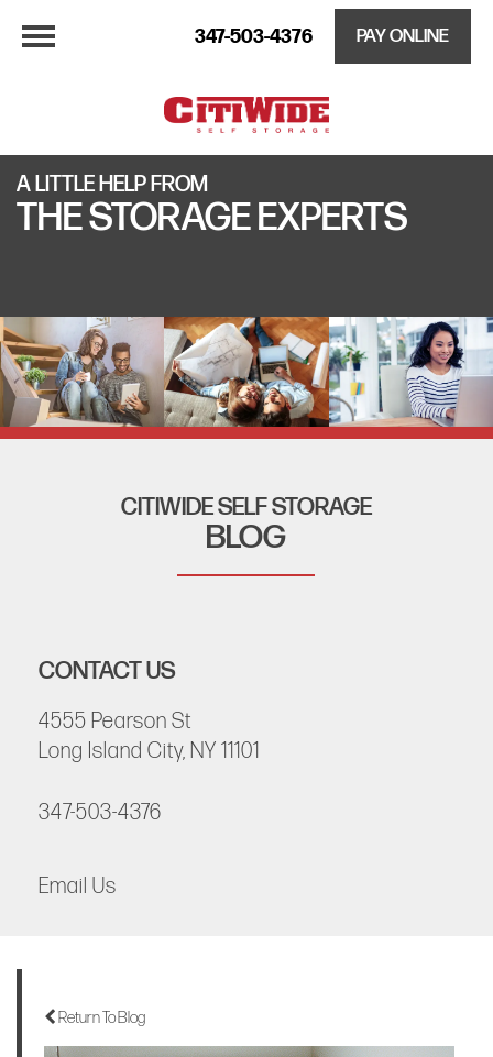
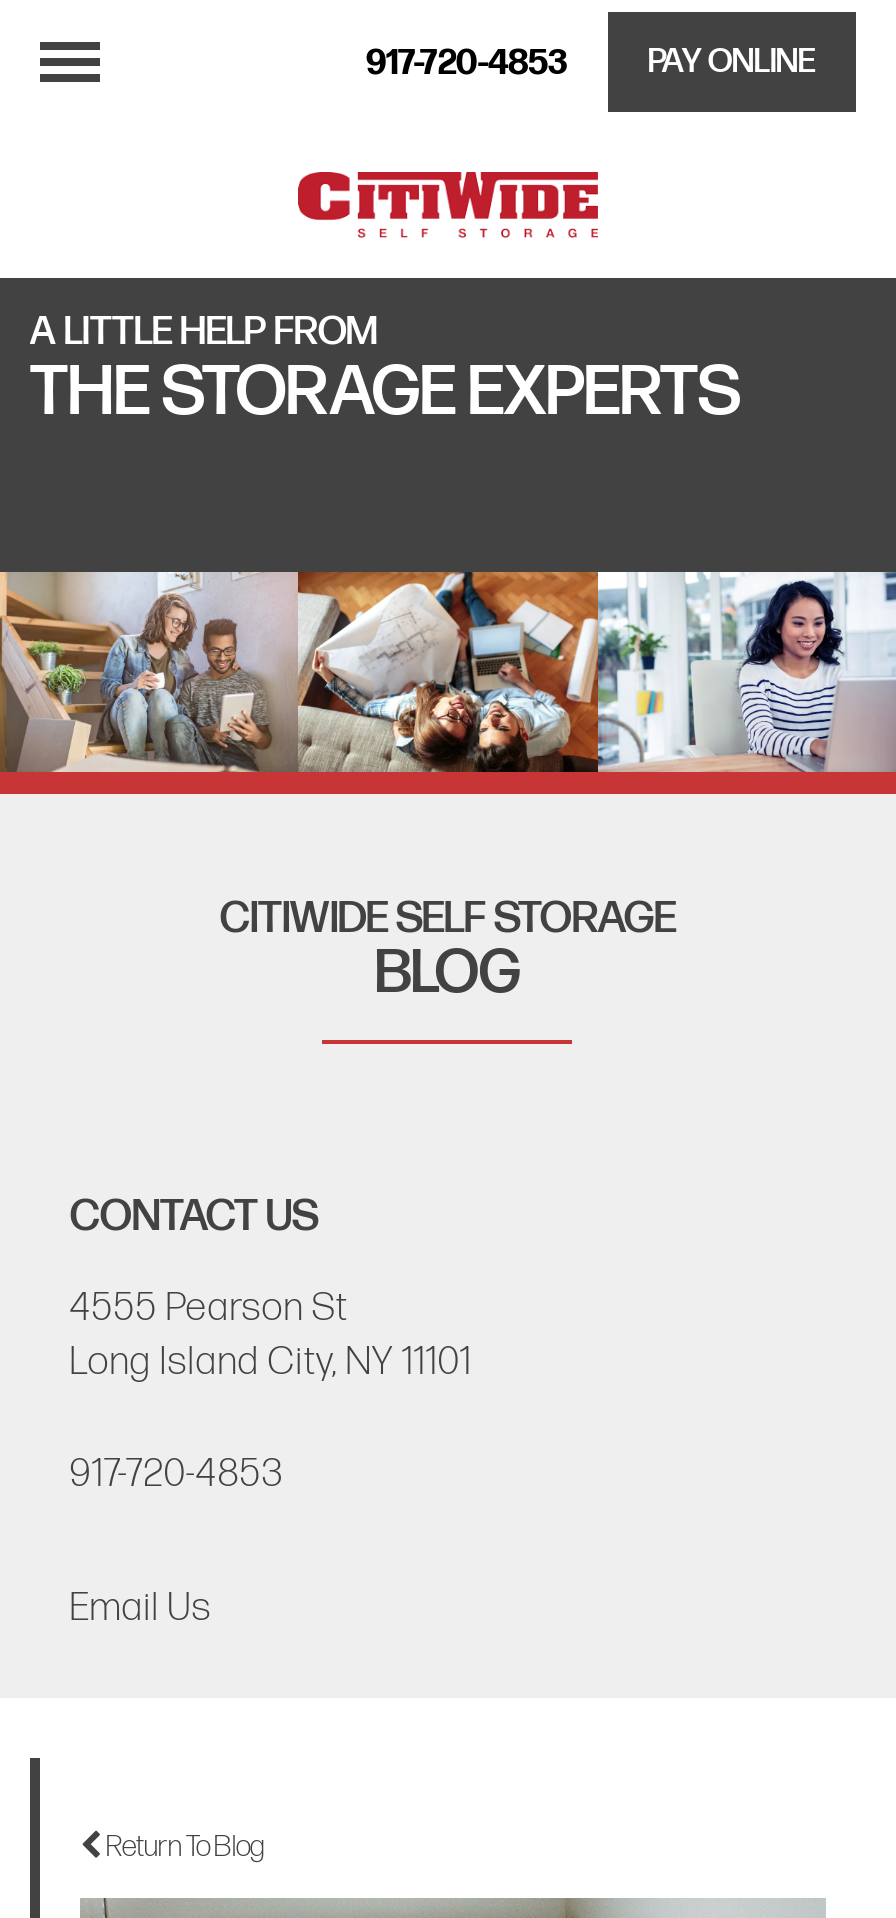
[195,25,449,48] 347-503-4376 PAY ONLINE -> [366,42,816,84] 917-720-4853 PAY ONLINE
[39,800,162,826] 347-503-4376 -> [70,1450,284,1498] 917-720-4853

